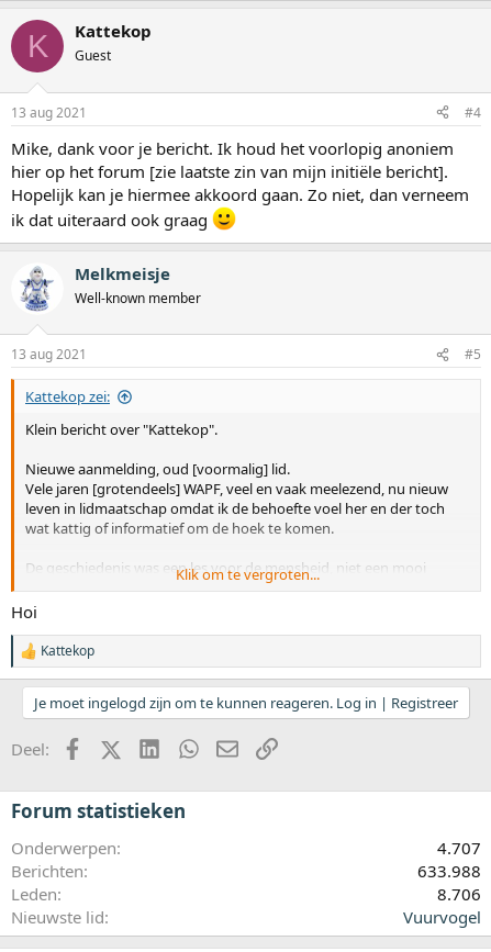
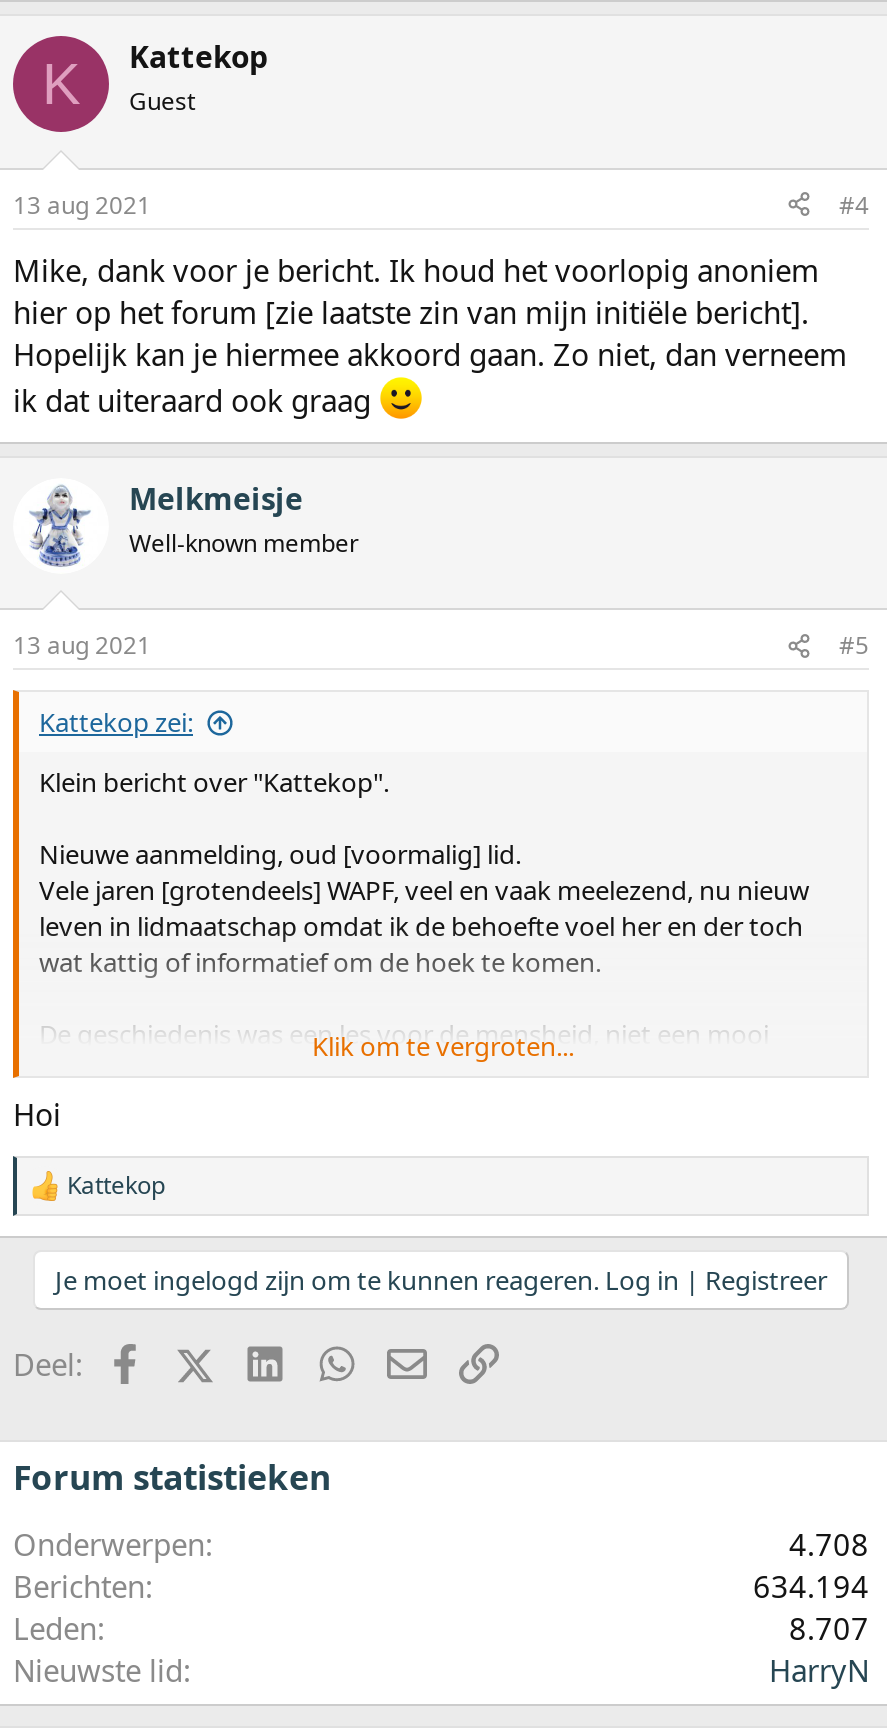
[437,837,481,859] 4.707 -> [789,1524,869,1564] 4.708
[417,860,481,882] 633.988 -> [753,1566,869,1606] 634.194
[437,883,481,905] 8.706 -> [789,1608,869,1648] 8.707
[403,906,481,928] Vuurvogel -> [769,1650,869,1690] HarryN

